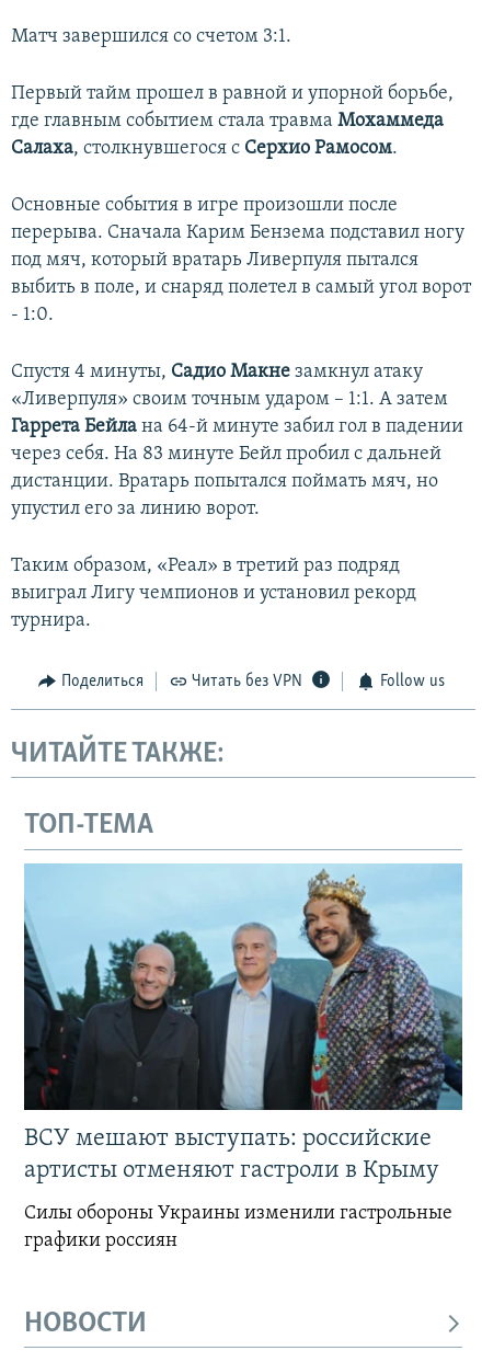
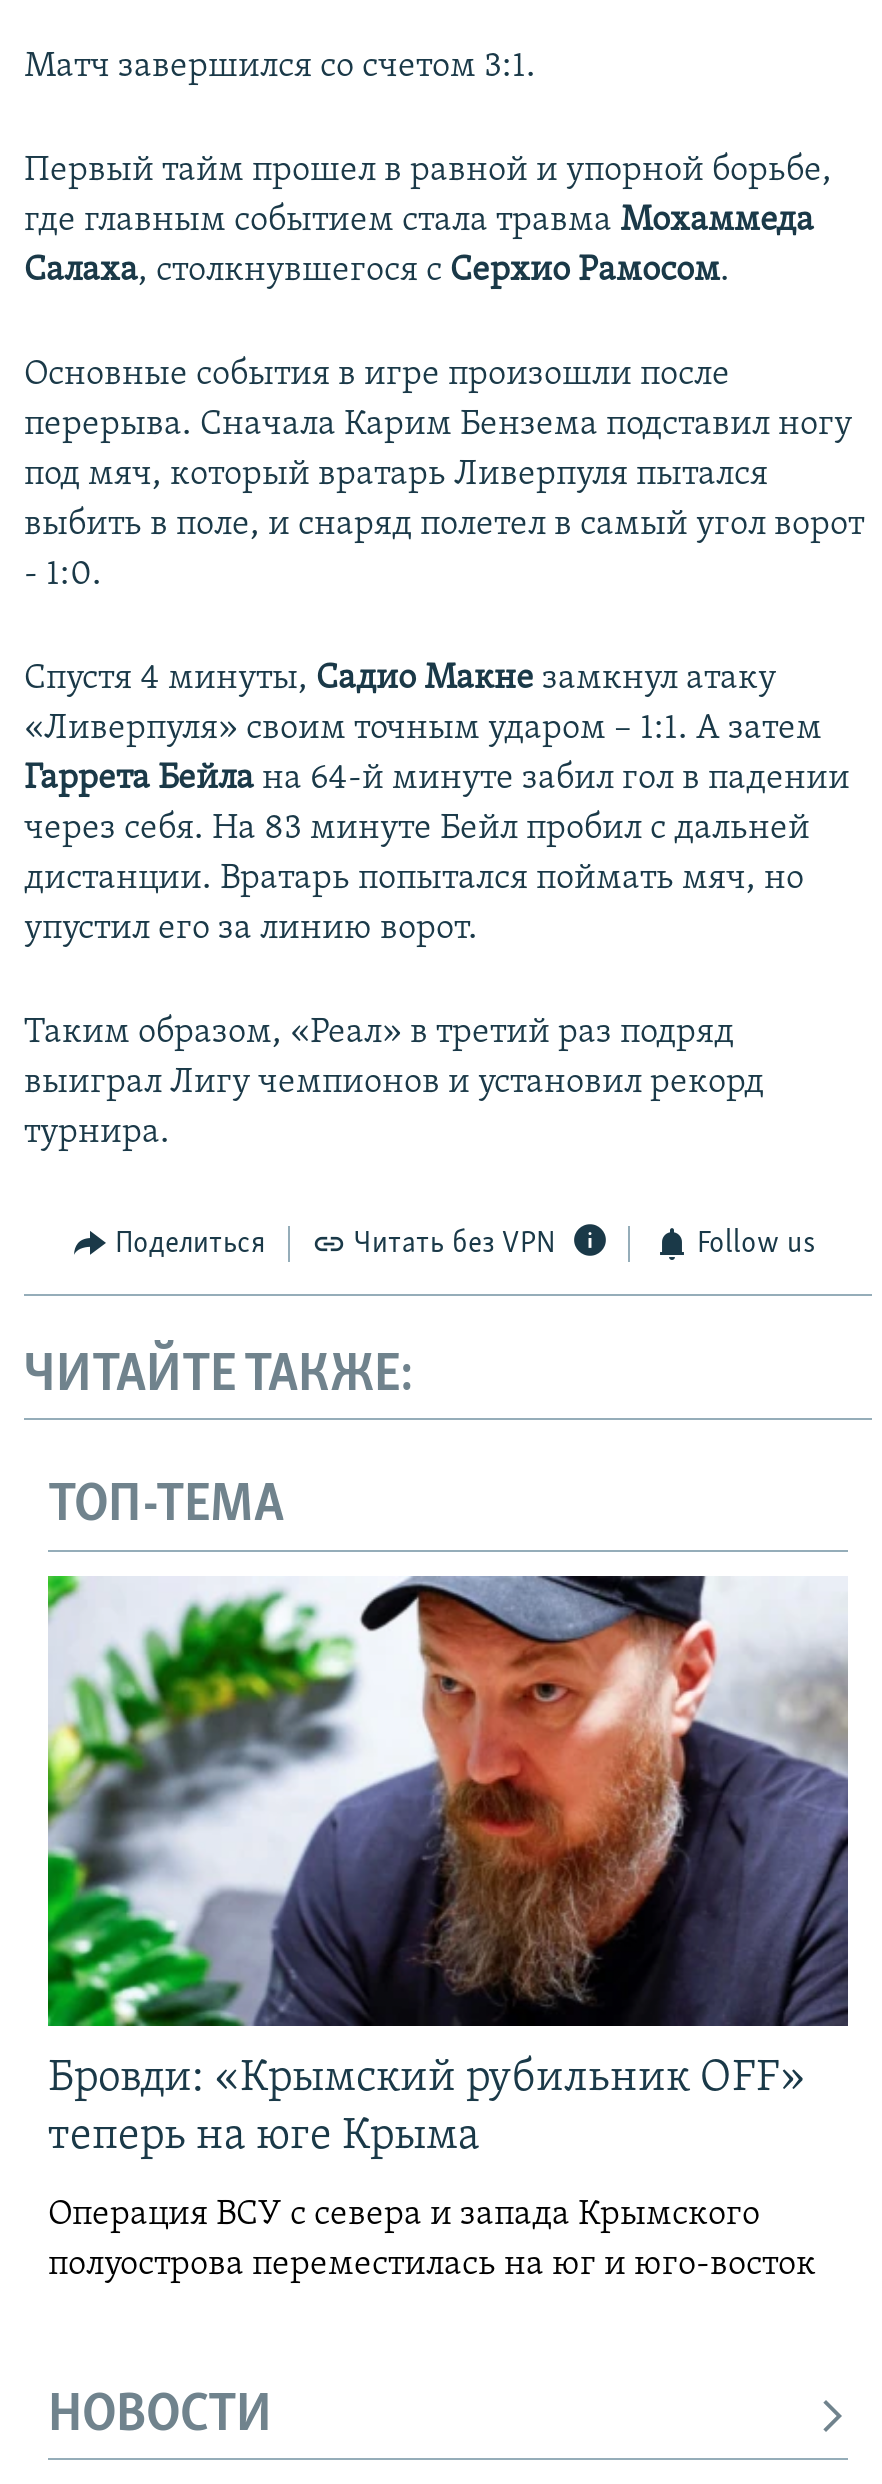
[23,863,463,1183] [image] | ВСУ мешают выступать: российские | артисты отменяют гастроли в Крыму -> [46,1574,850,2160] [image] | Бровди: «Крымский рубильник OFF» | теперь на юге Крыма
[24,1203,452,1251] Силы обороны Украины изменили гастрольные | графики россиян -> [48,2196,816,2284] Операция ВСУ с севера и запада Крымского | полуострова переместилась на юг и юго-восток

